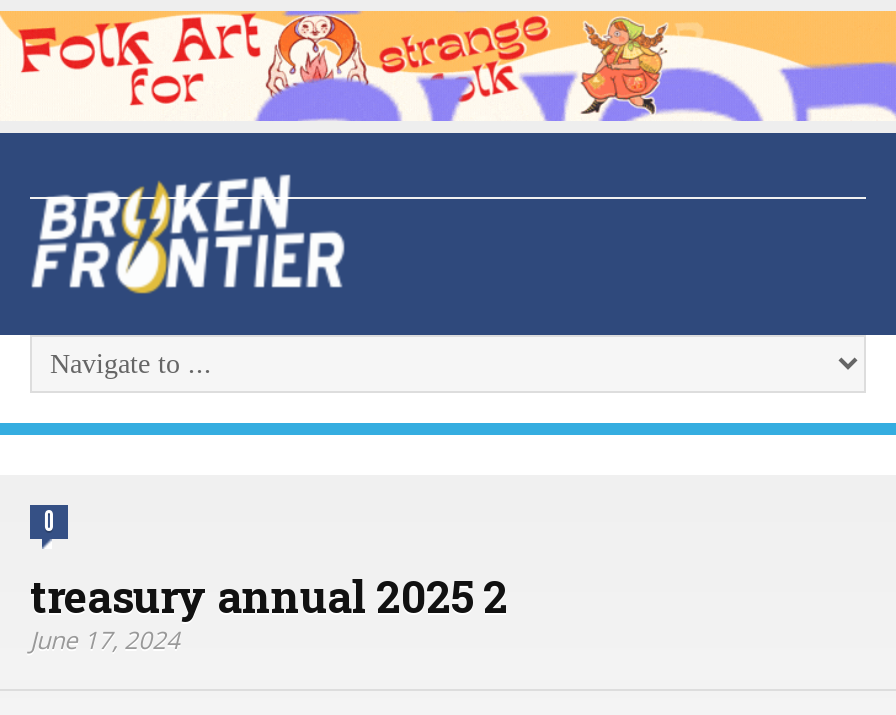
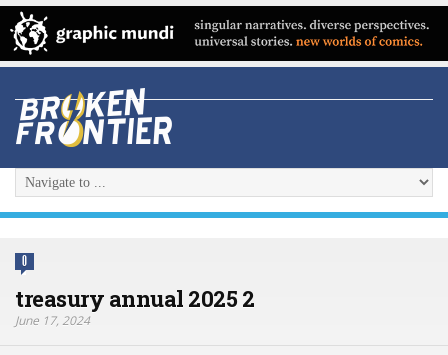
[6,9,890,121] [image] -> [3,5,445,62] [image]

